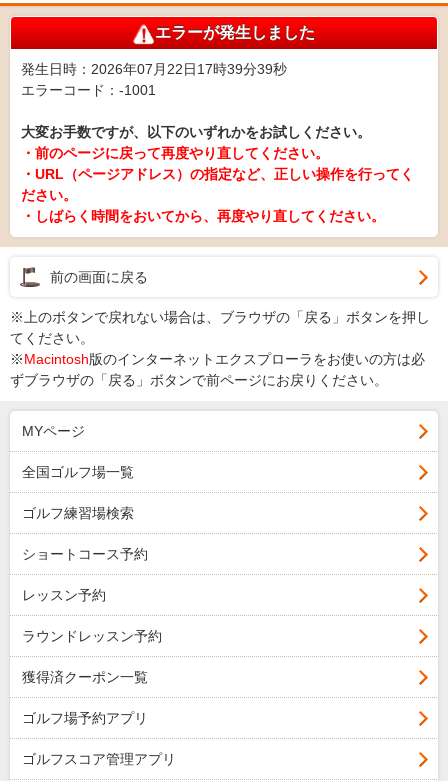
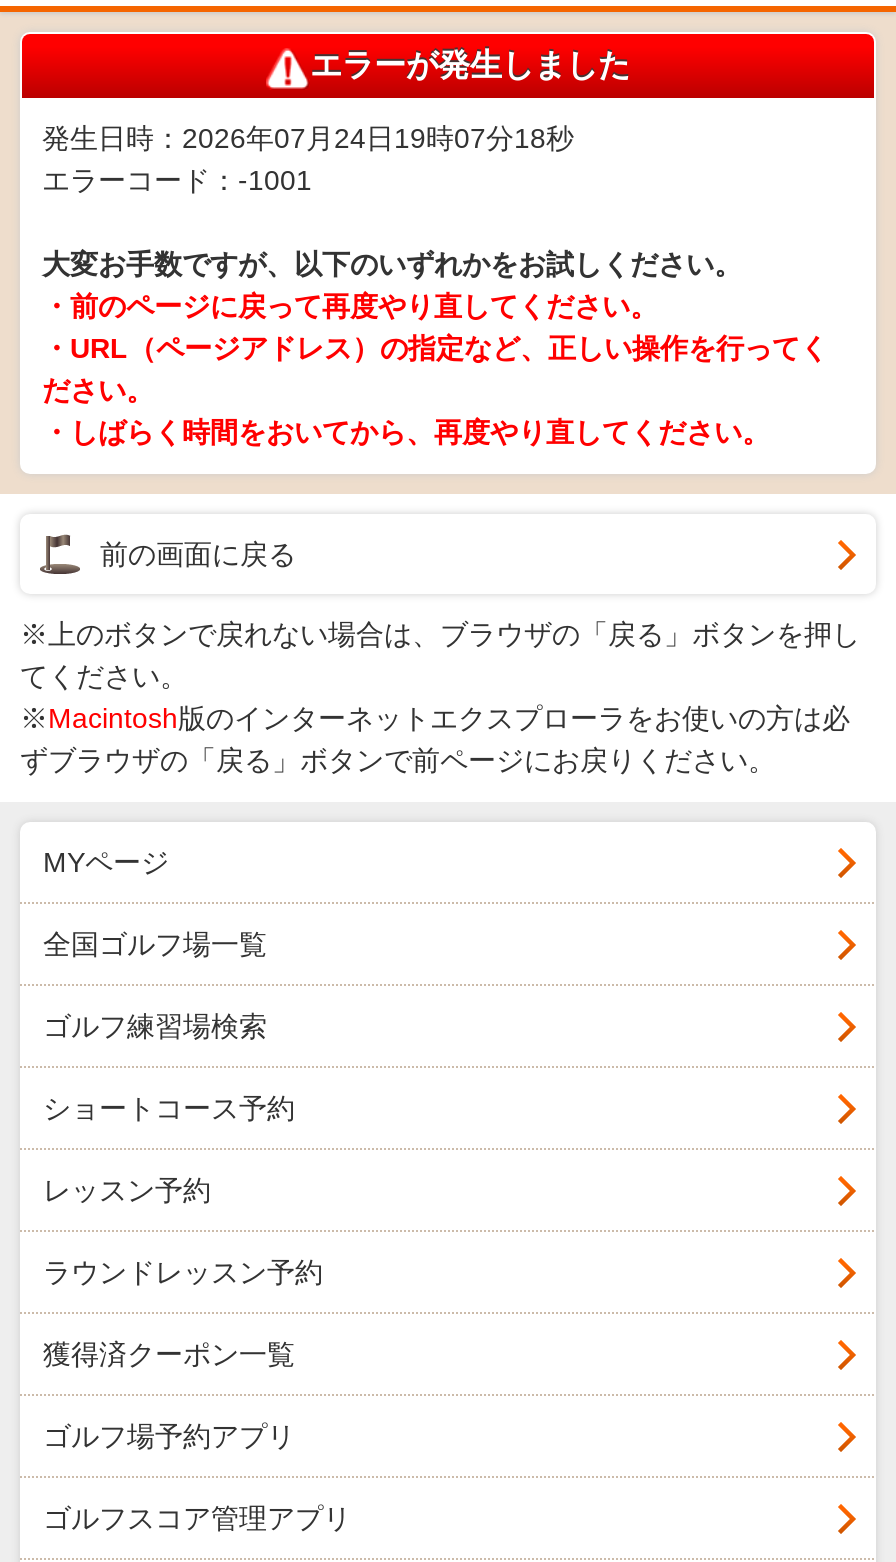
[21,61,287,77] 発生日時：2026年07月22日17時39分39秒 -> [42,122,574,154] 発生日時：2026年07月24日19時07分18秒

